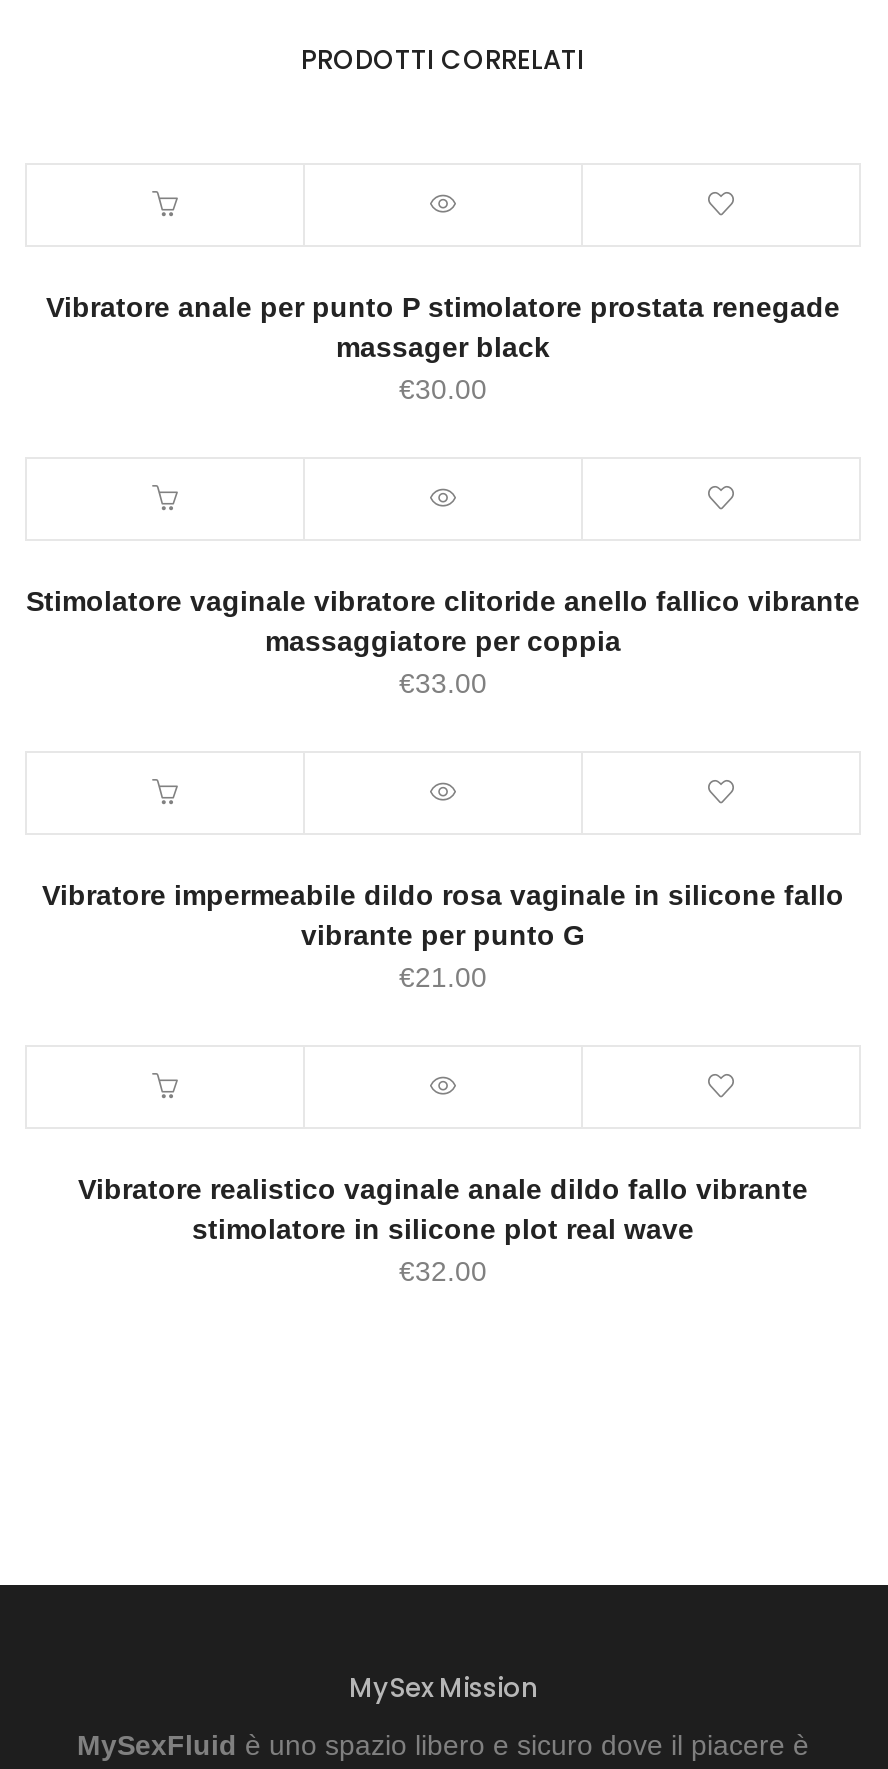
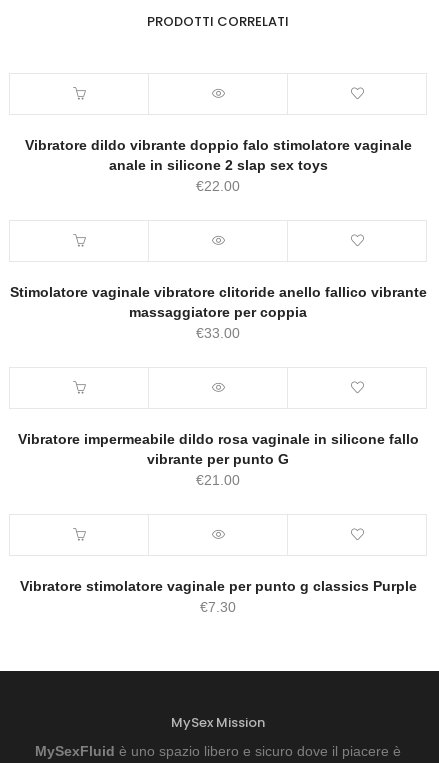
[46,291,840,405] Vibratore anale per punto P stimolatore prostata renegade | massager black | €30.00 -> [24,137,411,194] Vibratore dildo vibrante doppio falo stimolatore vaginale | anale in silicone 2 slap sex toys | €22.00
[78,1173,808,1287] Vibratore realistico vaginale anale dildo fallo vibrante | stimolatore in silicone plot real wave | €32.00 -> [19,578,416,615] Vibratore stimolatore vaginale per punto g classics Purple | €7.30

